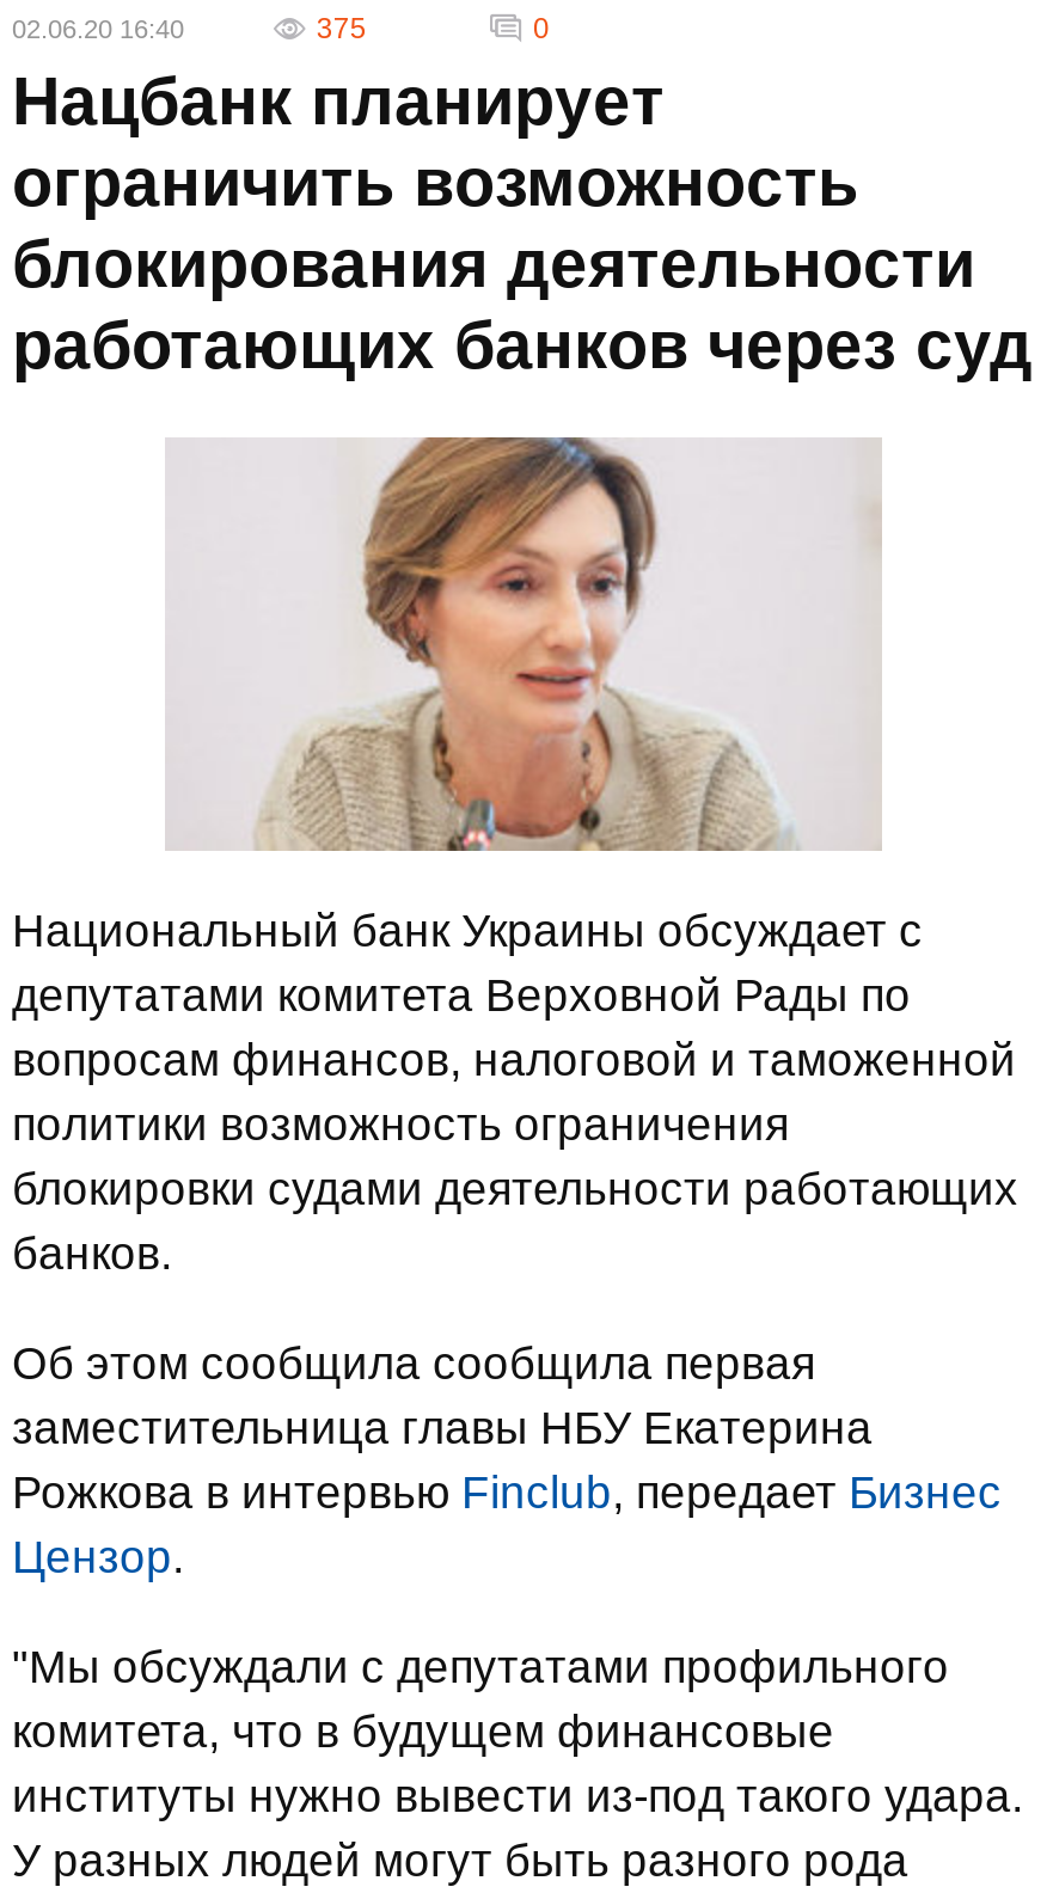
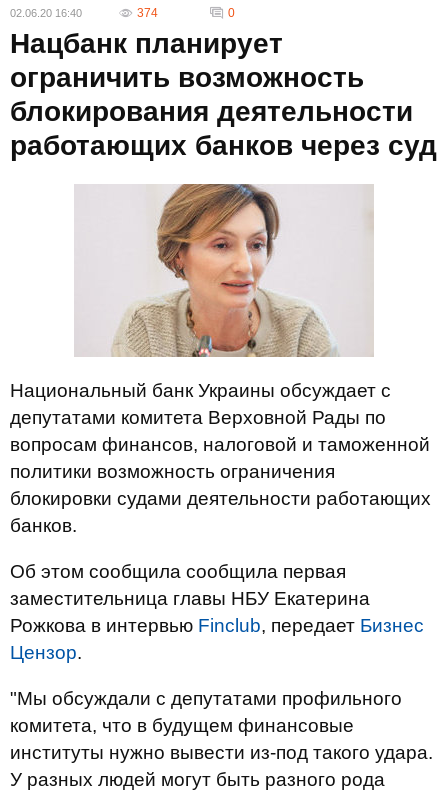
[316,11,367,45] 375 -> [137,6,158,20] 374

